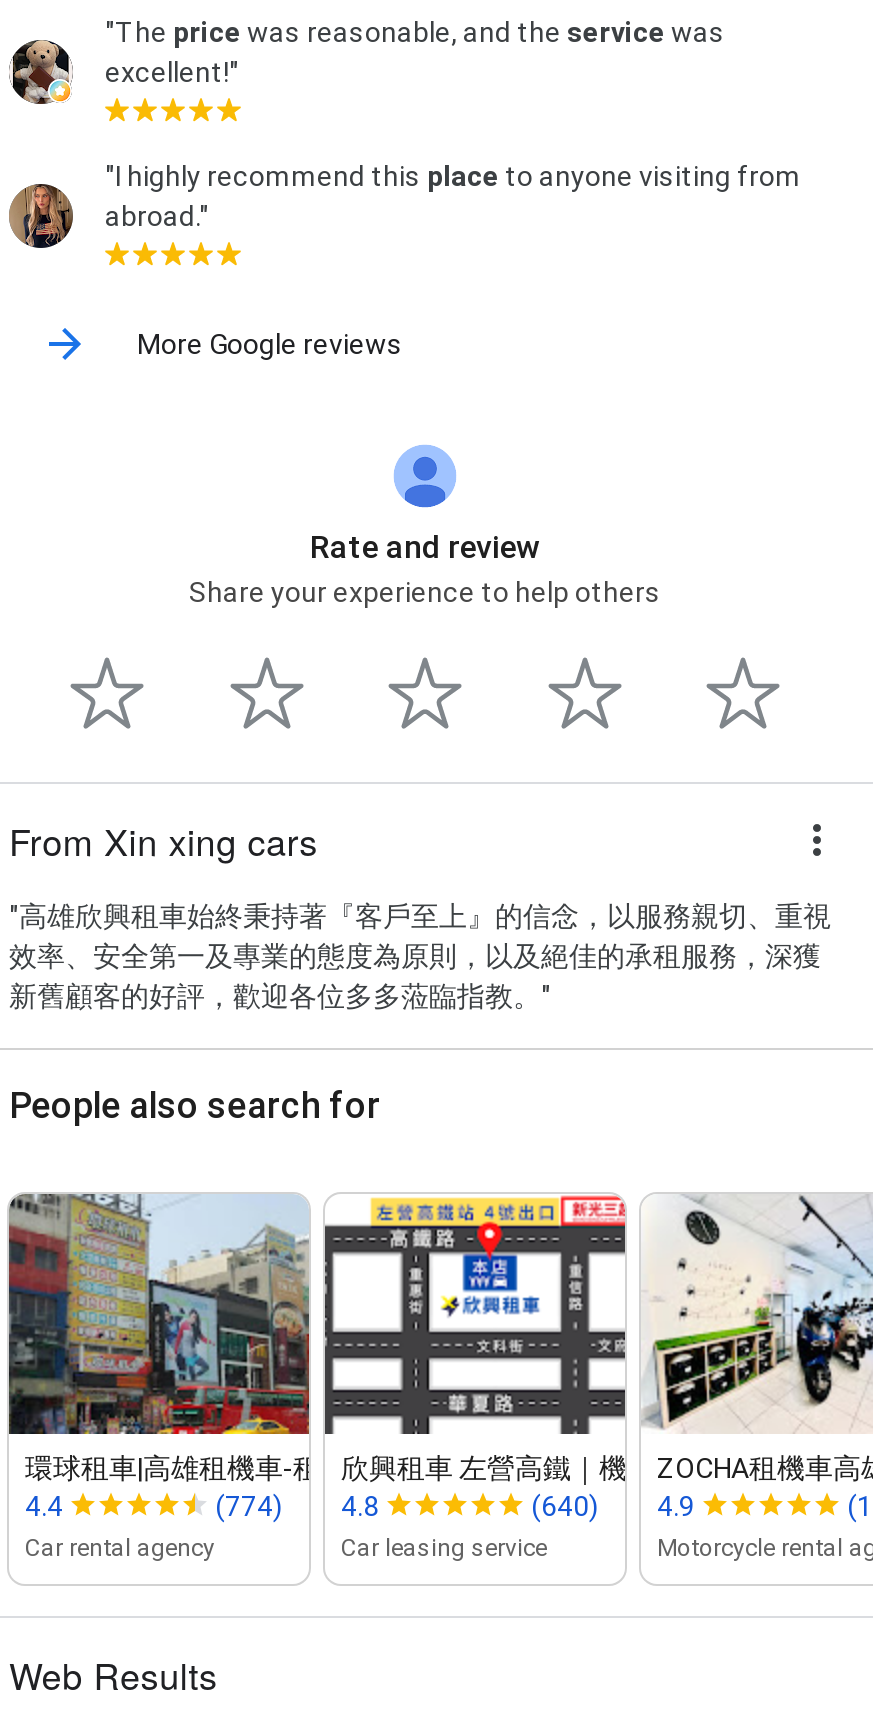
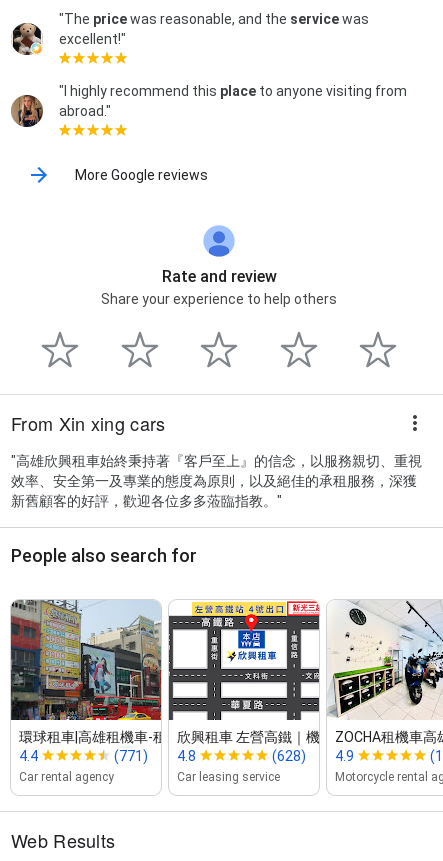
[215,1489,379,1521] (774) 4.8 -> [114,748,196,764] (771) 4.8
[531,1489,695,1521] (640) 4.9 -> [272,748,354,764] (628) 4.9

